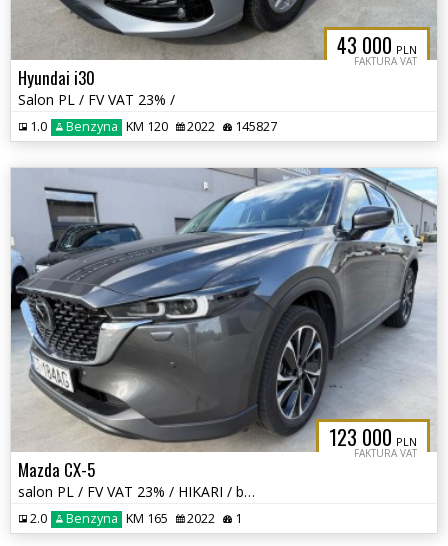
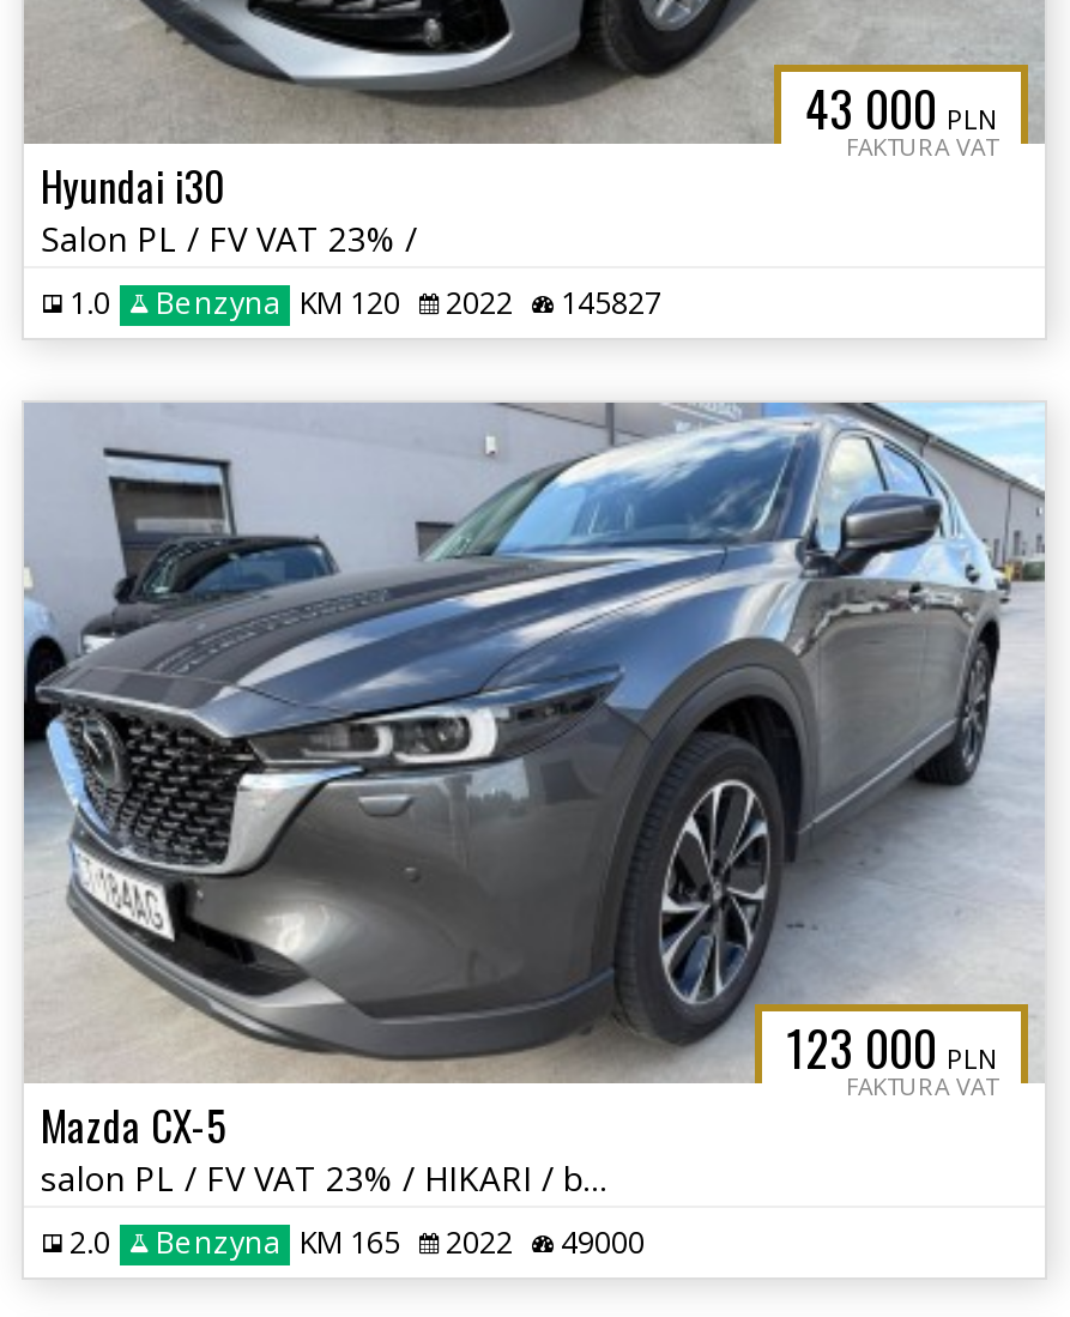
[232,510,242,527] 1 -> [554,1224,645,1264] 49000

